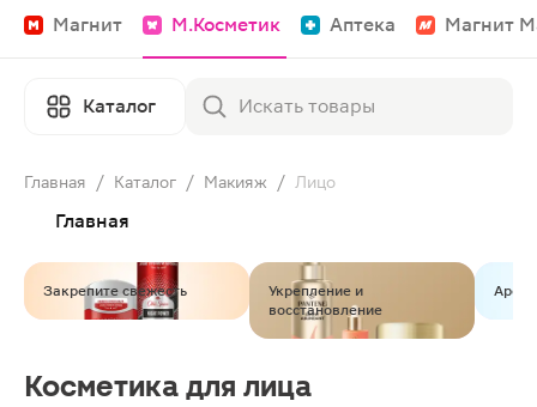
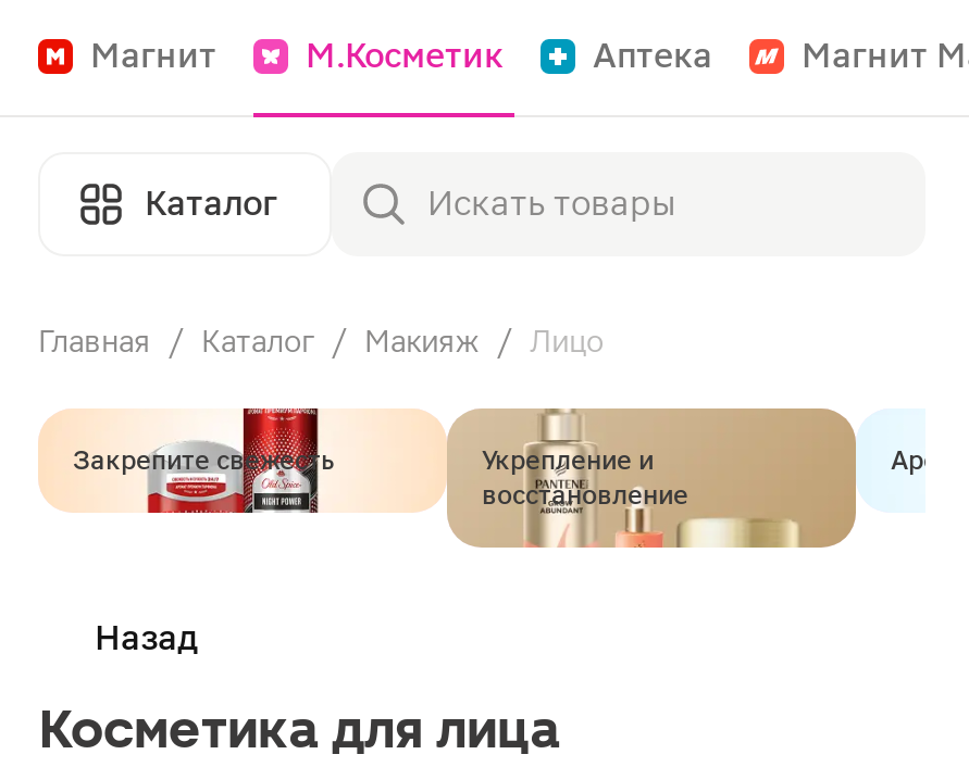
[55,209,129,232] Главная -> none
moved [43,283,382,318] -> [73,445,688,511]: Закрепите свежесть | Укрепление и | восстановление
none -> [95,617,199,658] Назад

